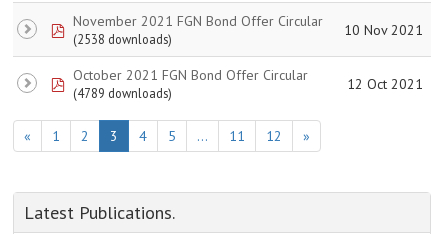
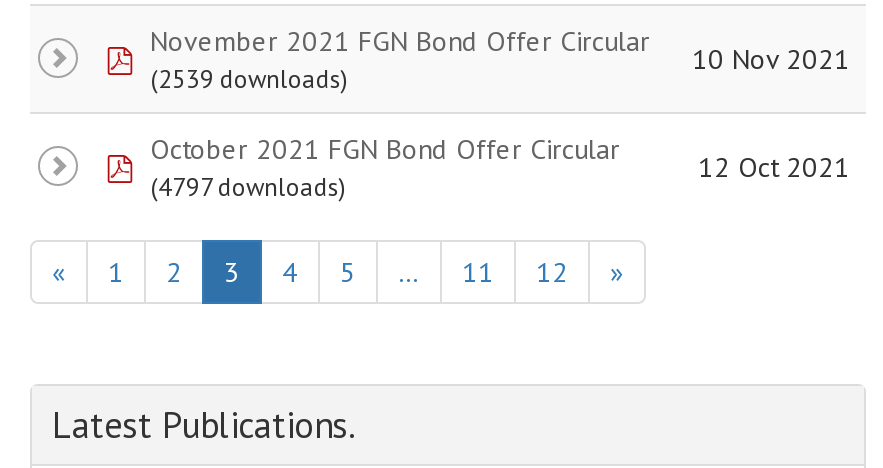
[73,31,172,47] (2538 downloads) -> [150,62,348,94] (2539 downloads)
[73,85,172,101] (4789 downloads) -> [150,170,346,202] (4797 downloads)

